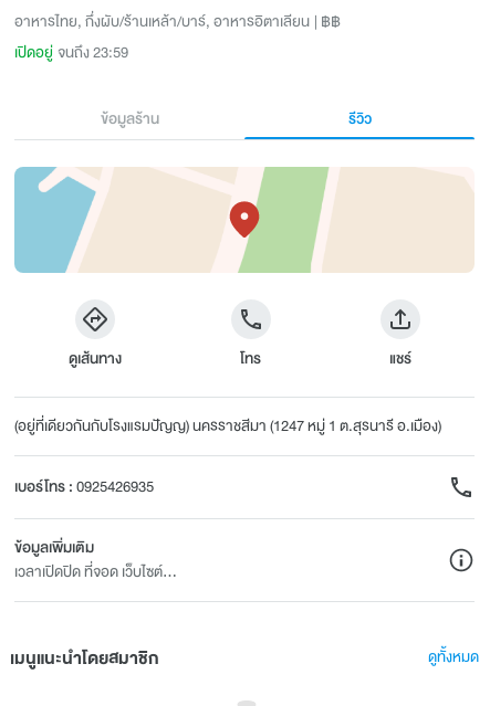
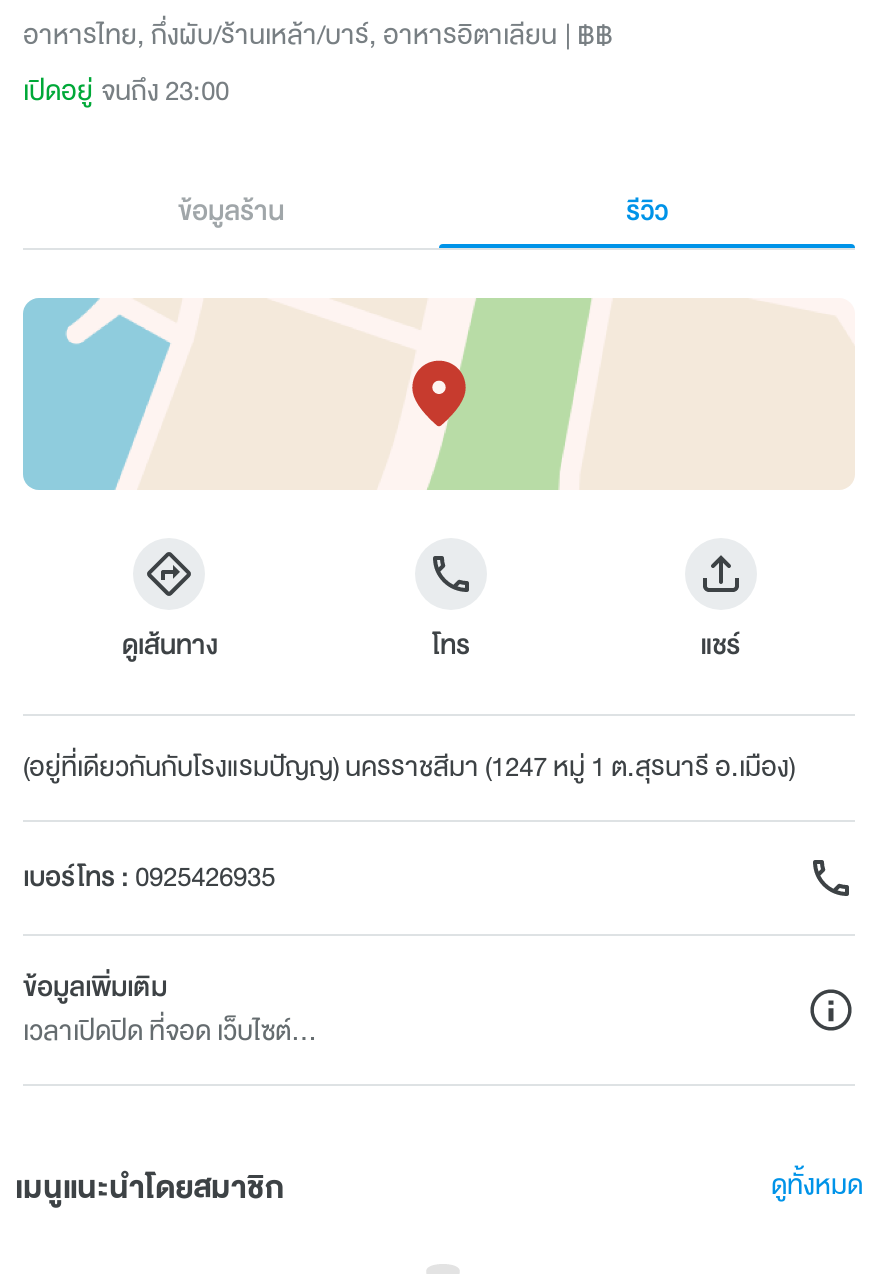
[14,41,128,64] เปิดอยู่ จนถึง 23:59 -> [23,70,229,112] เปิดอยู่ จนถึง 23:00

